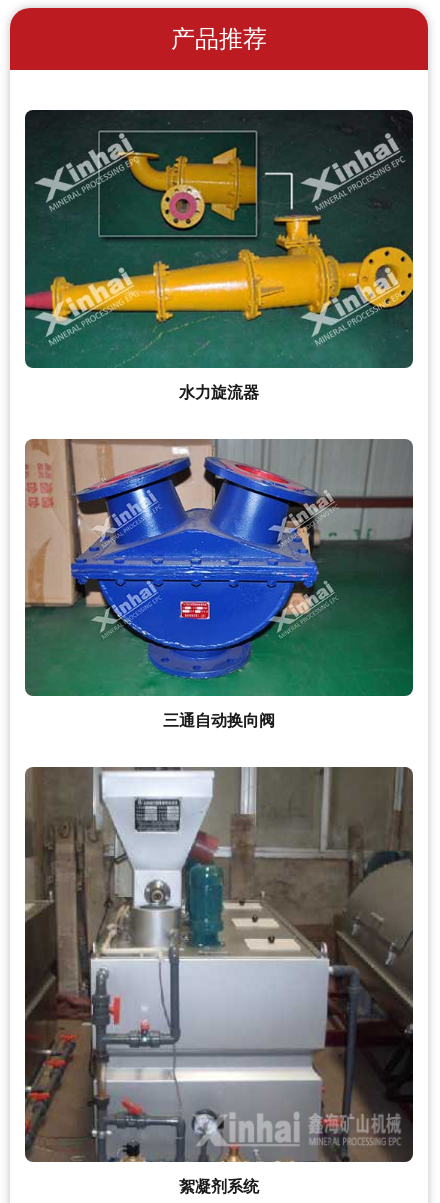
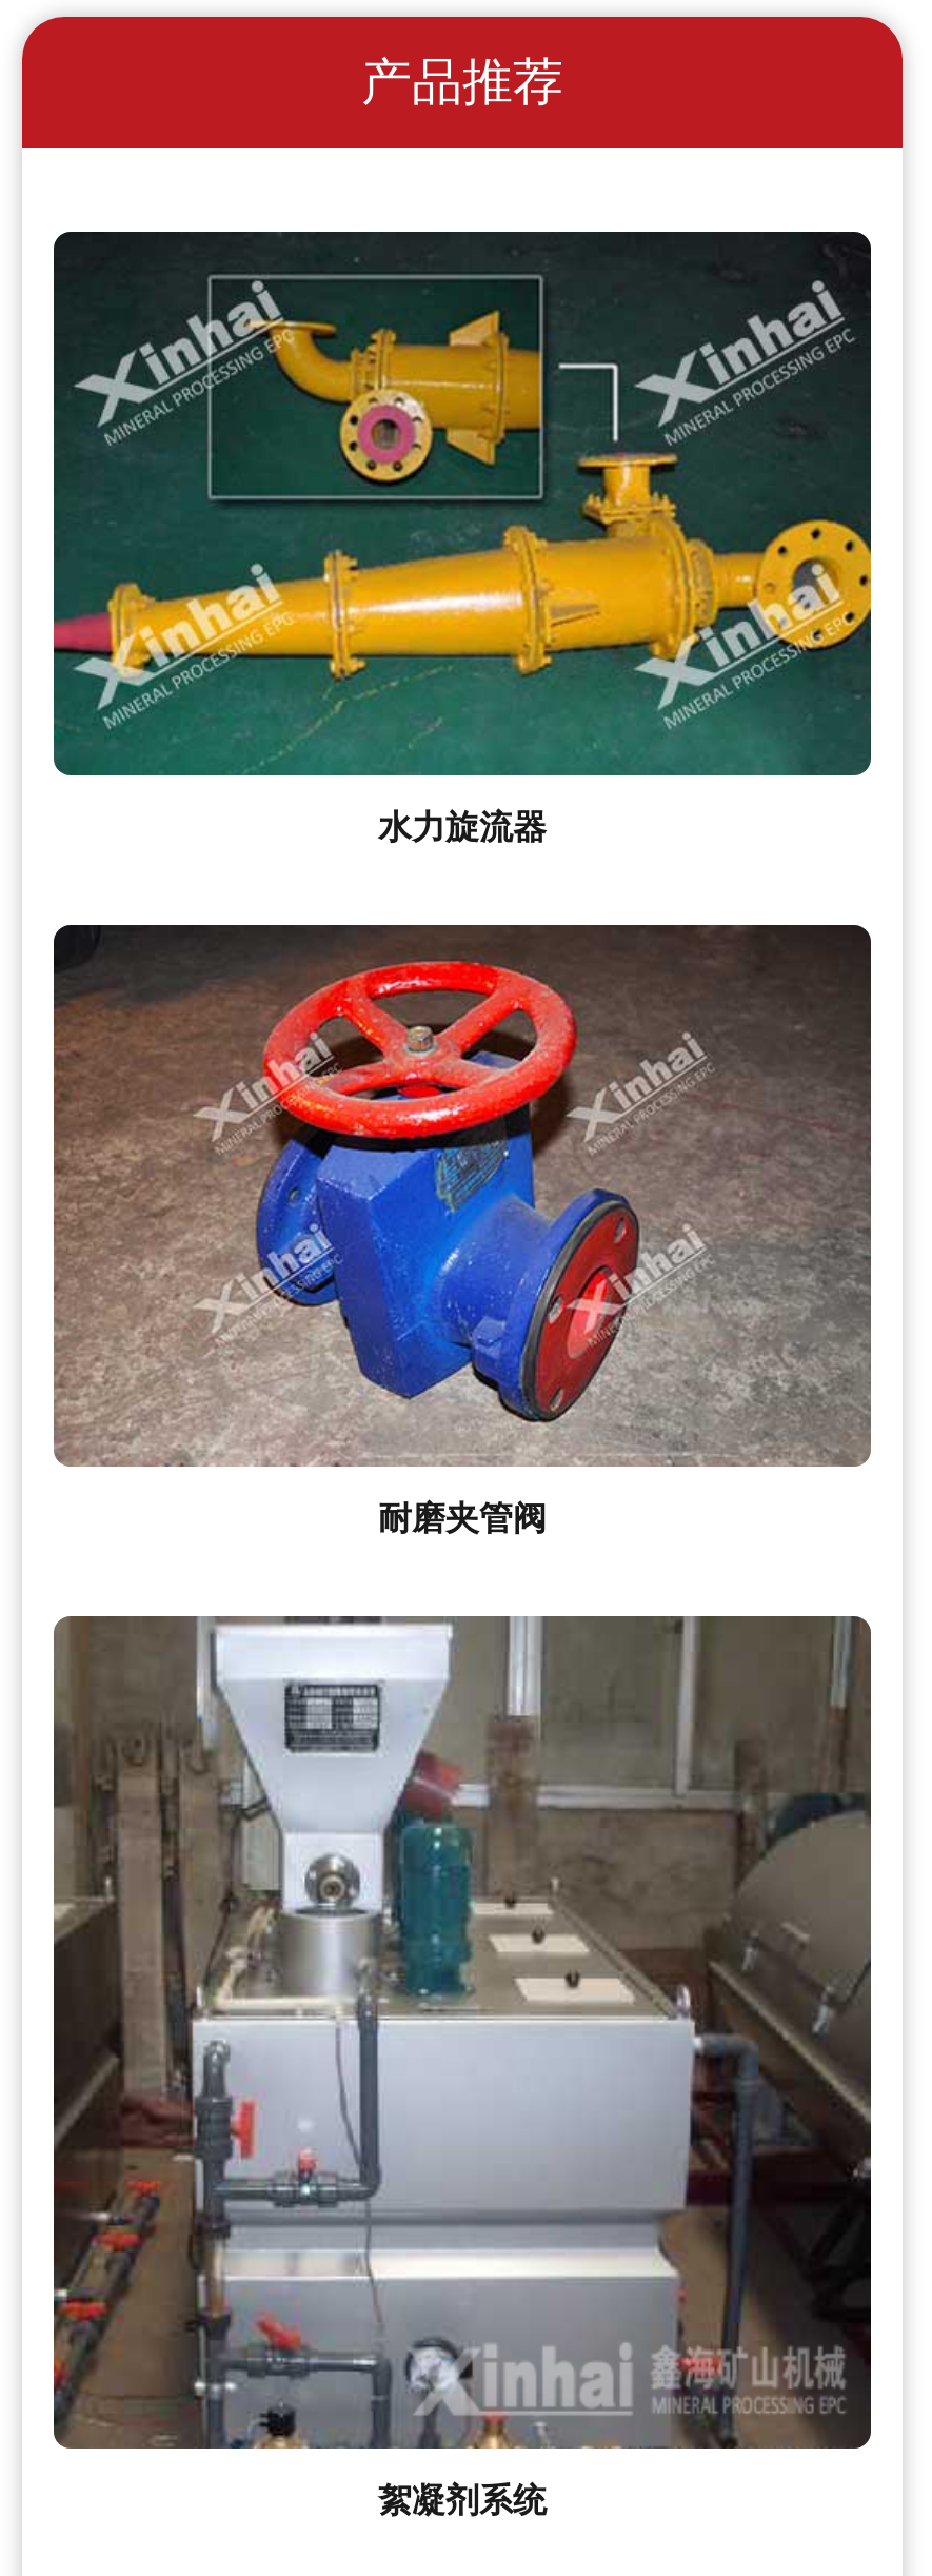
[24,438,414,729] [image] | 三通自动换向阀 -> [52,923,873,1537] [image] | 耐磨夹管阀

